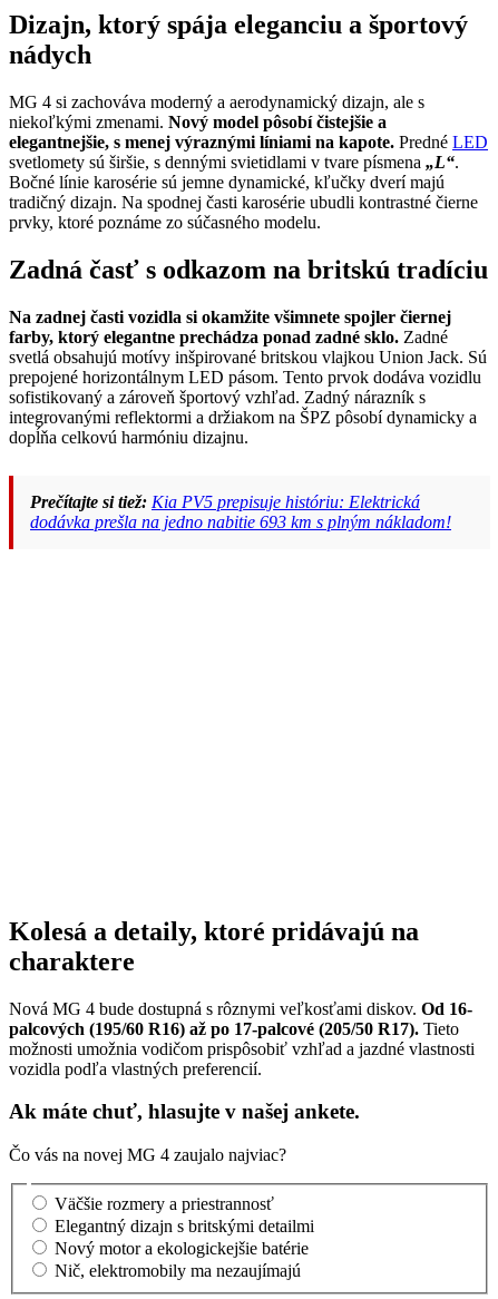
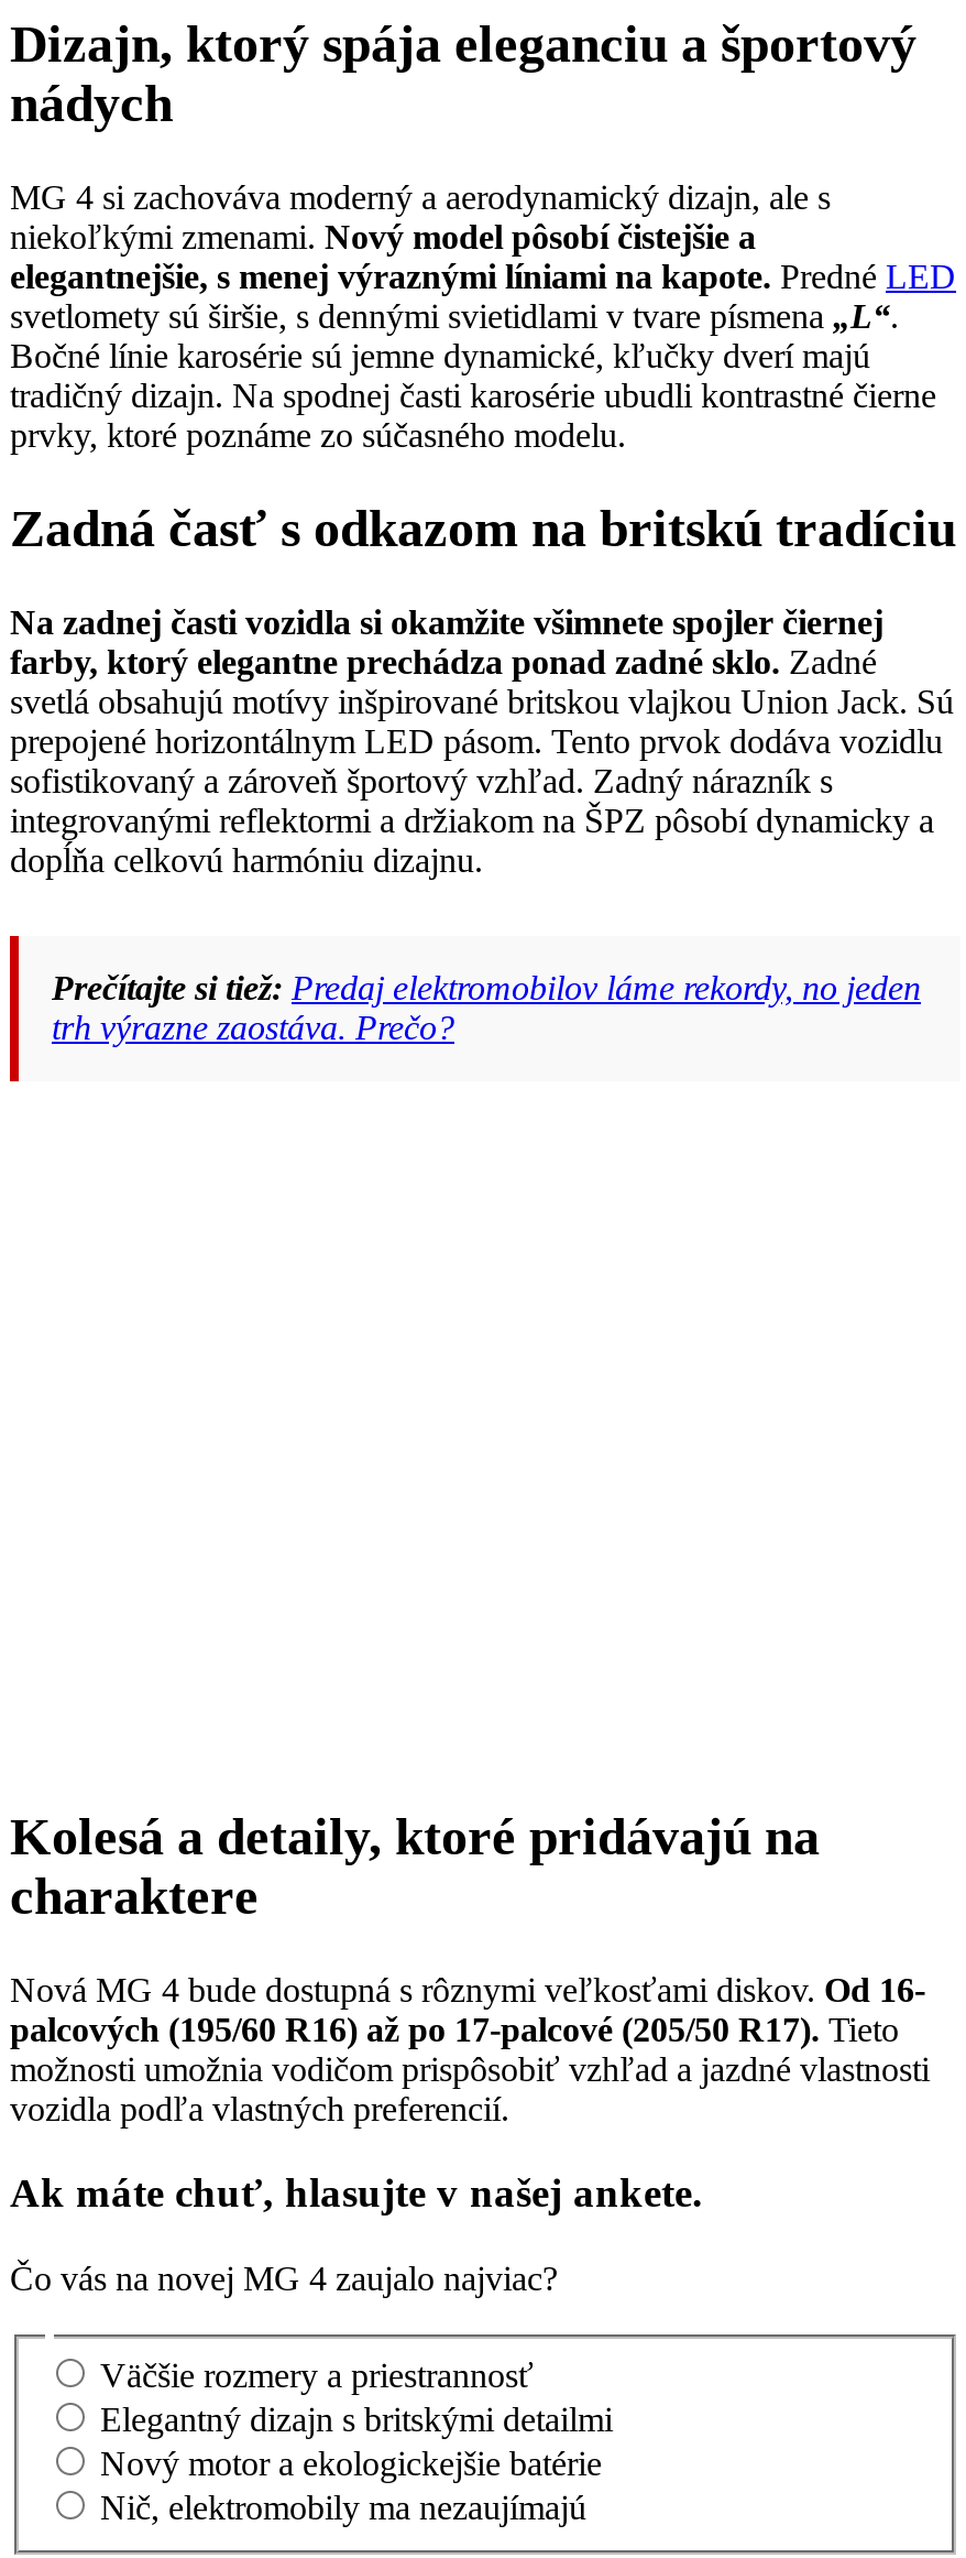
[30,492,451,531] Prečítajte si tiež: Kia PV5 prepisuje históriu: Elektrická | dodávka prešla na jedno nabitie 693 km s plným nákladom! -> [52,969,921,1046] Prečítajte si tiež: Predaj elektromobilov láme rekordy, no jeden | trh výrazne zaostáva. Prečo?

